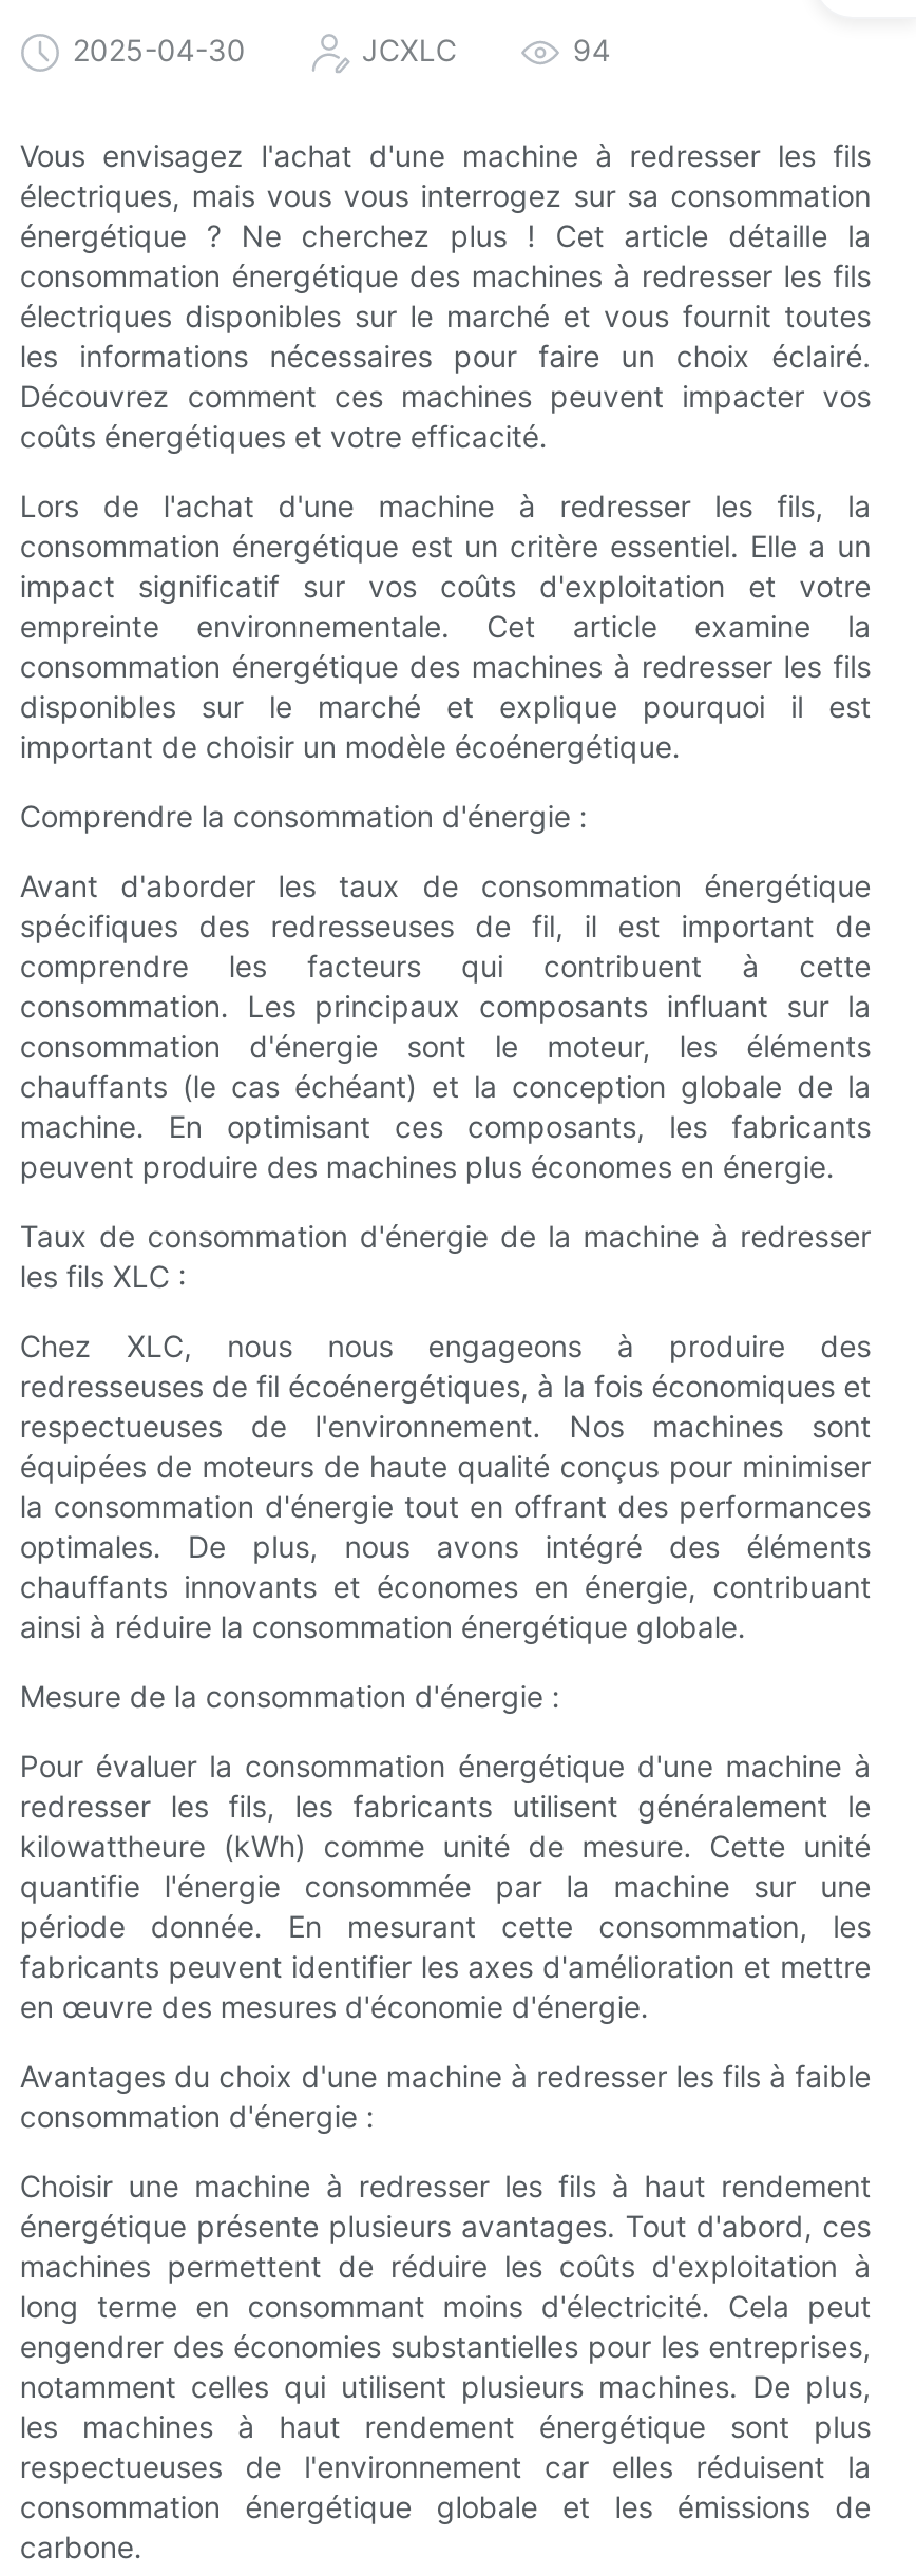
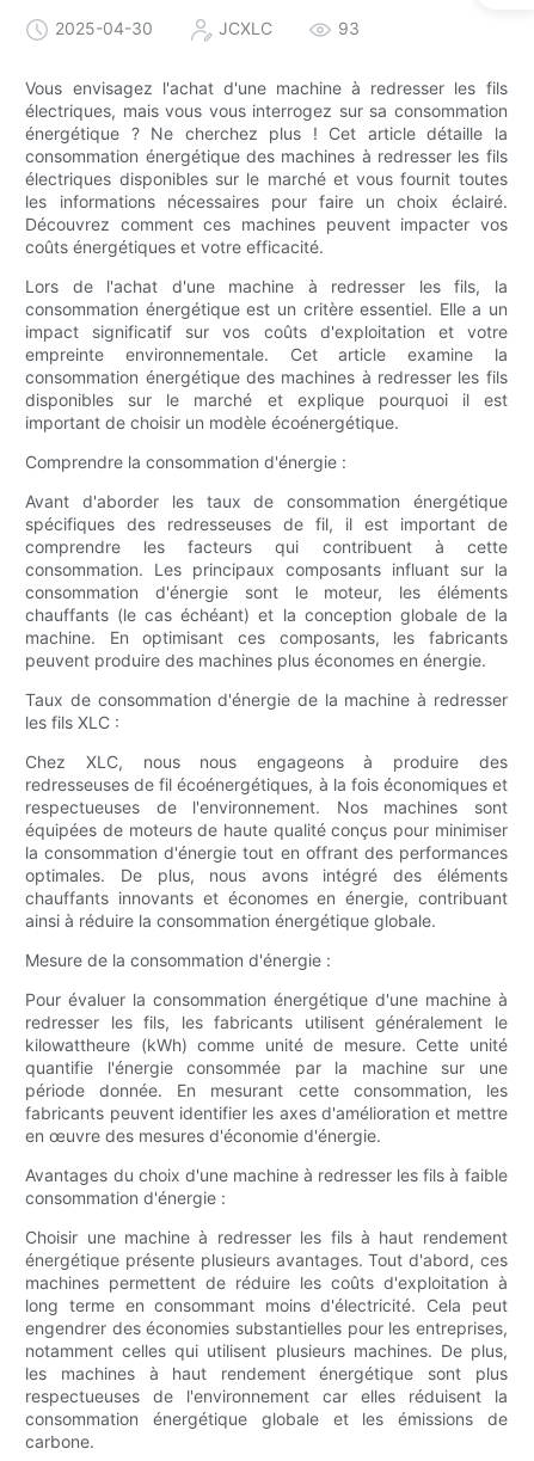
[573,32,611,68] 94 -> [339,18,360,38] 93

